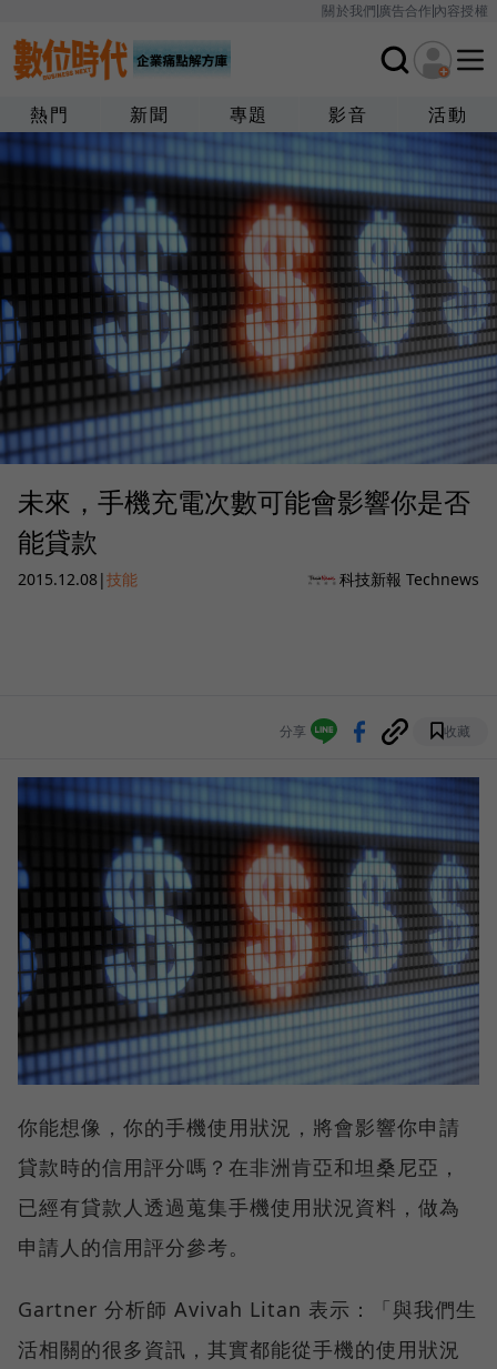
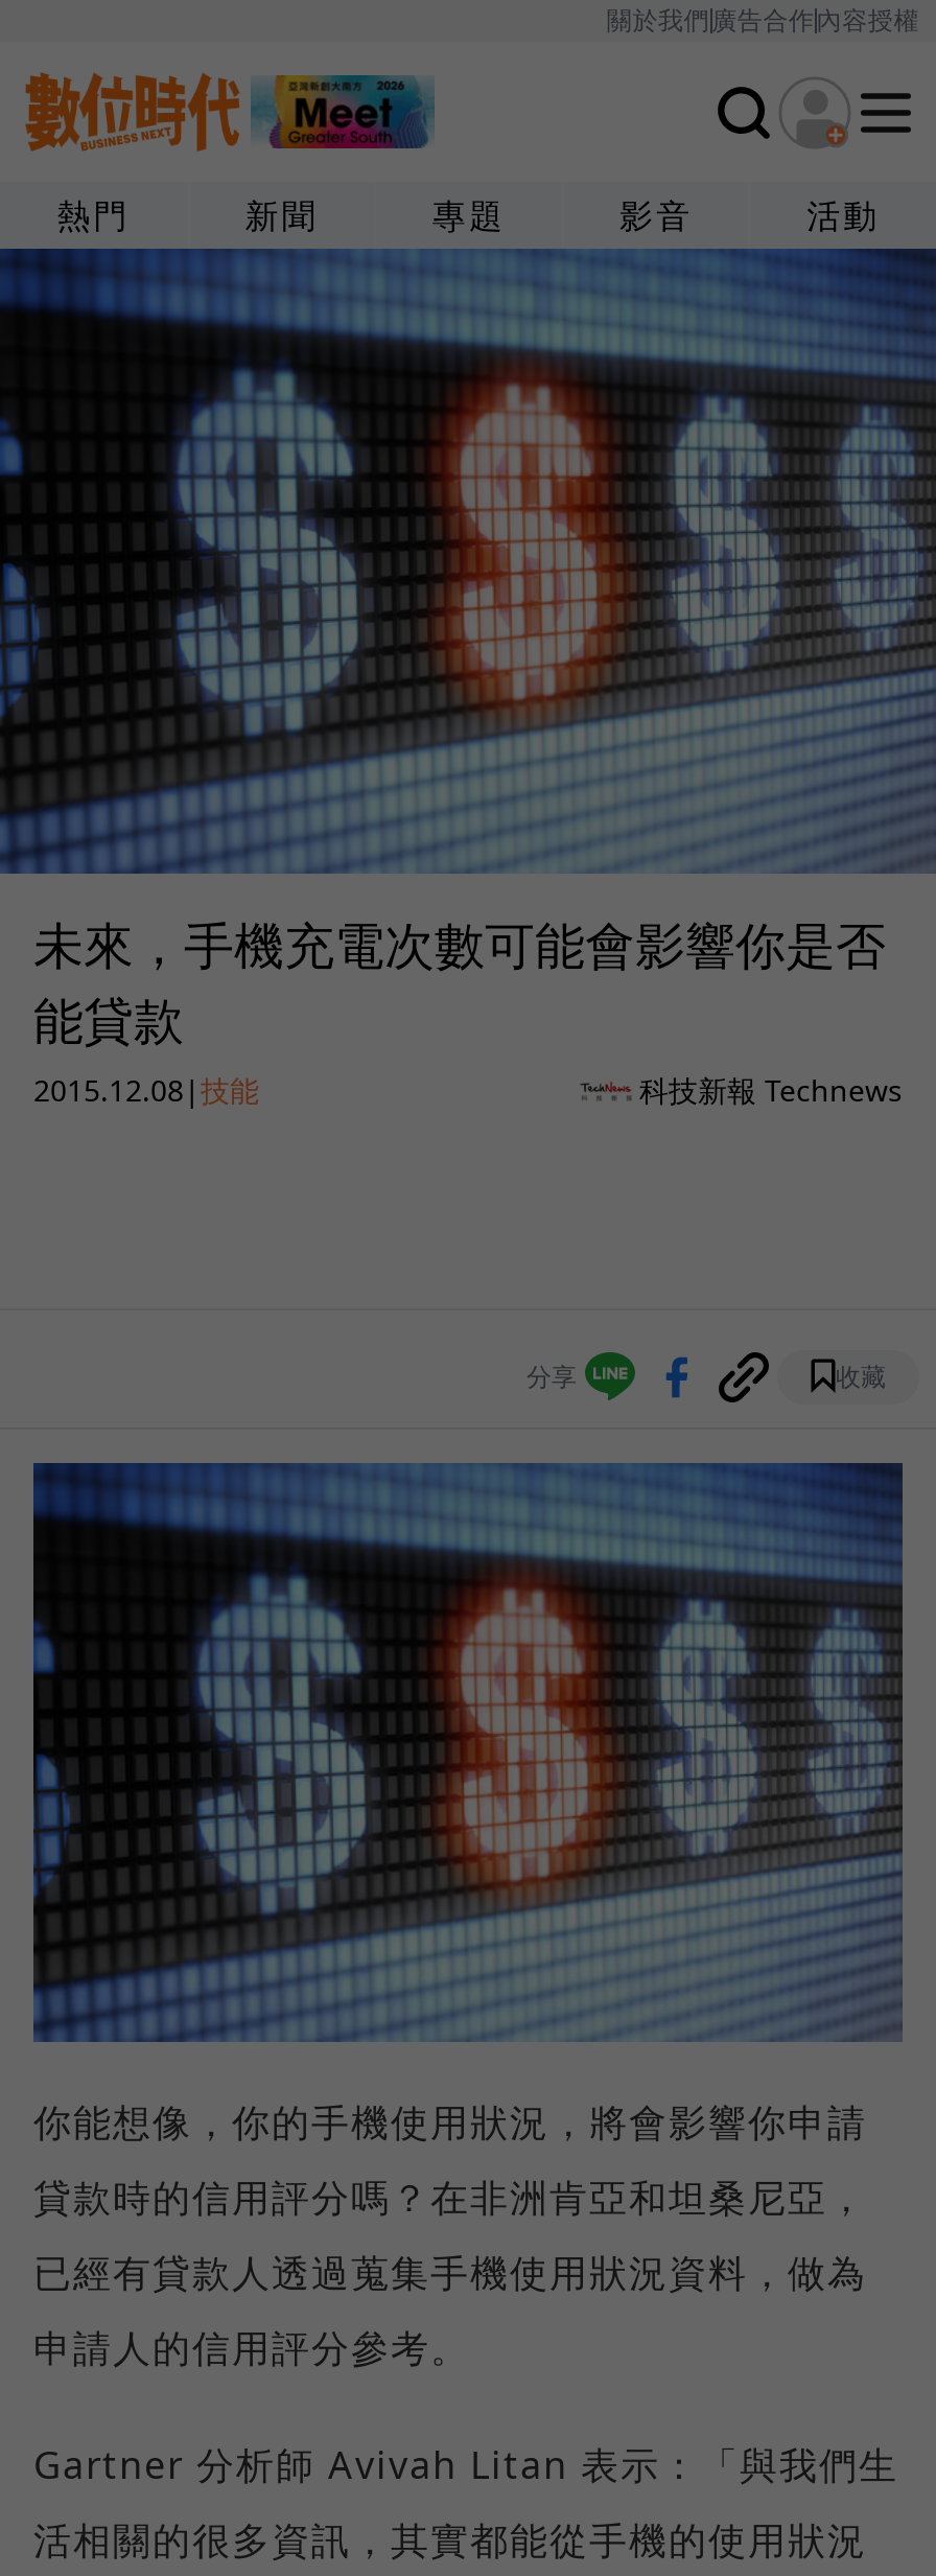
[136,40,227,79] [image] -> [259,73,430,150] [image]

